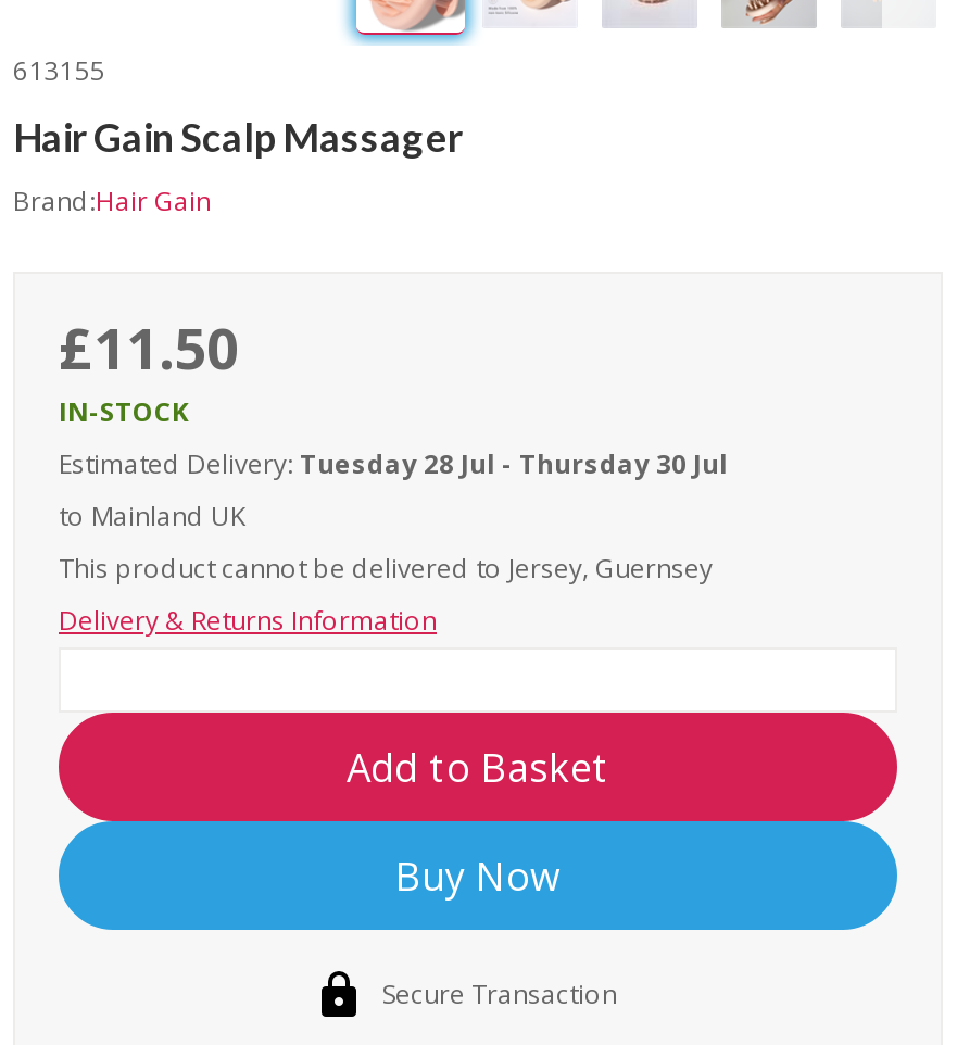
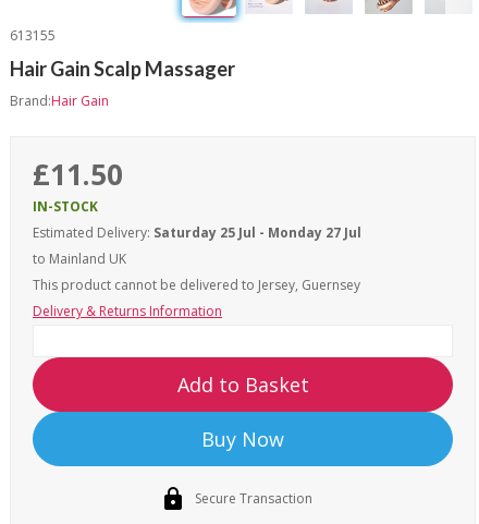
[59,446,728,483] Estimated Delivery: Tuesday 28 Jul - Thursday 30 Jul -> [33,224,361,242] Estimated Delivery: Saturday 25 Jul - Monday 27 Jul

